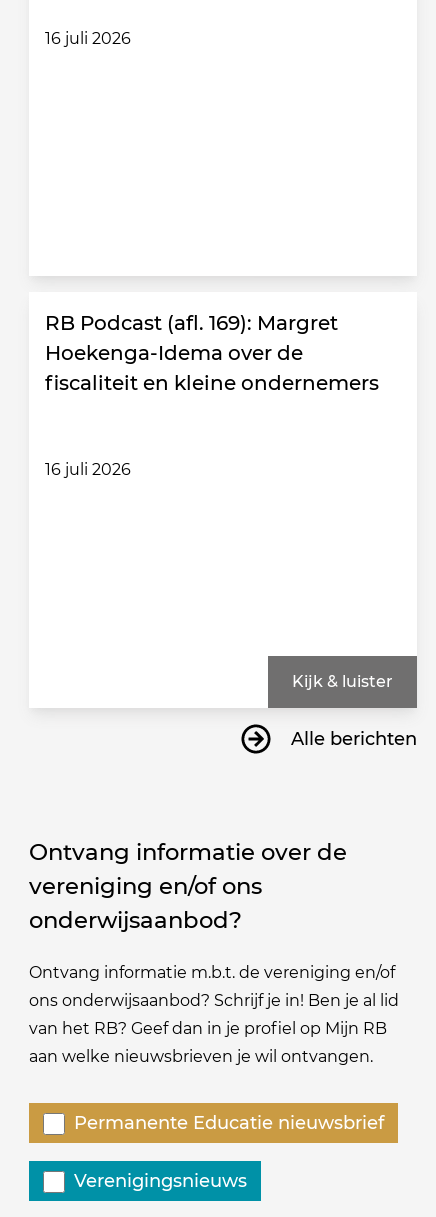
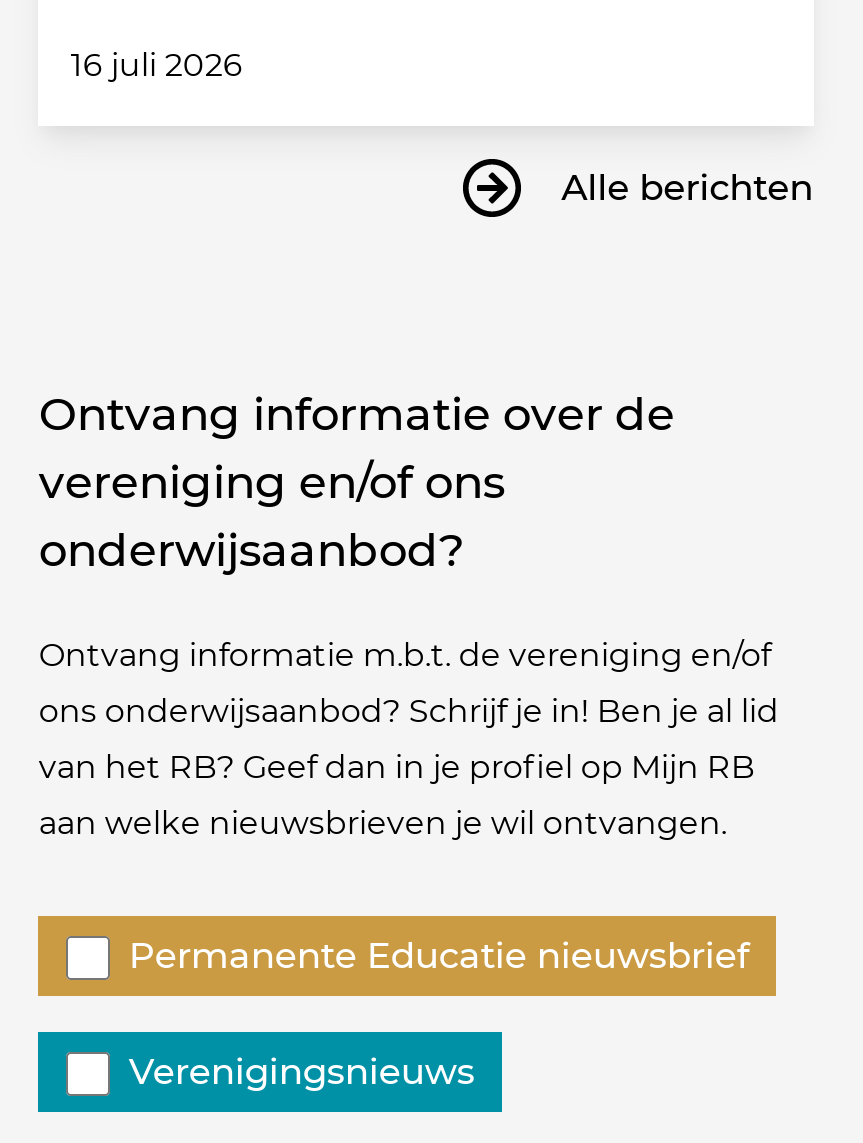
[45,311,379,395] RB Podcast (afl. 169): Margret | Hoekenga-Idema over de | fiscaliteit en kleine ondernemers -> none
[45,460,131,479] 16 juli 2026 -> none
[292,672,393,691] Kijk & luister -> none

